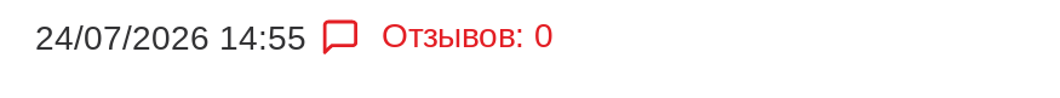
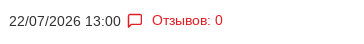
[35,15,554,56] 24/07/2026 14:55 Отзывов: 0 -> [9,12,223,29] 22/07/2026 13:00 Отзывов: 0

